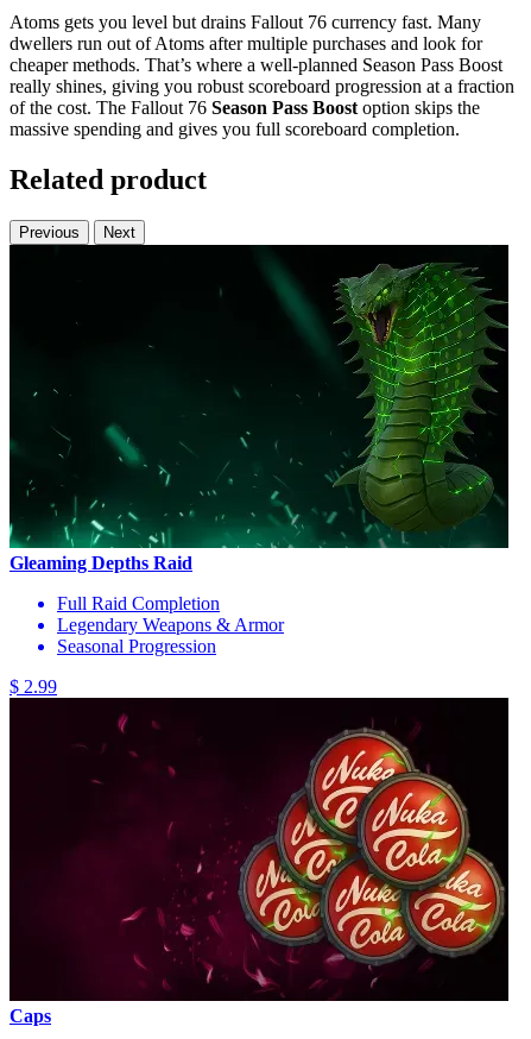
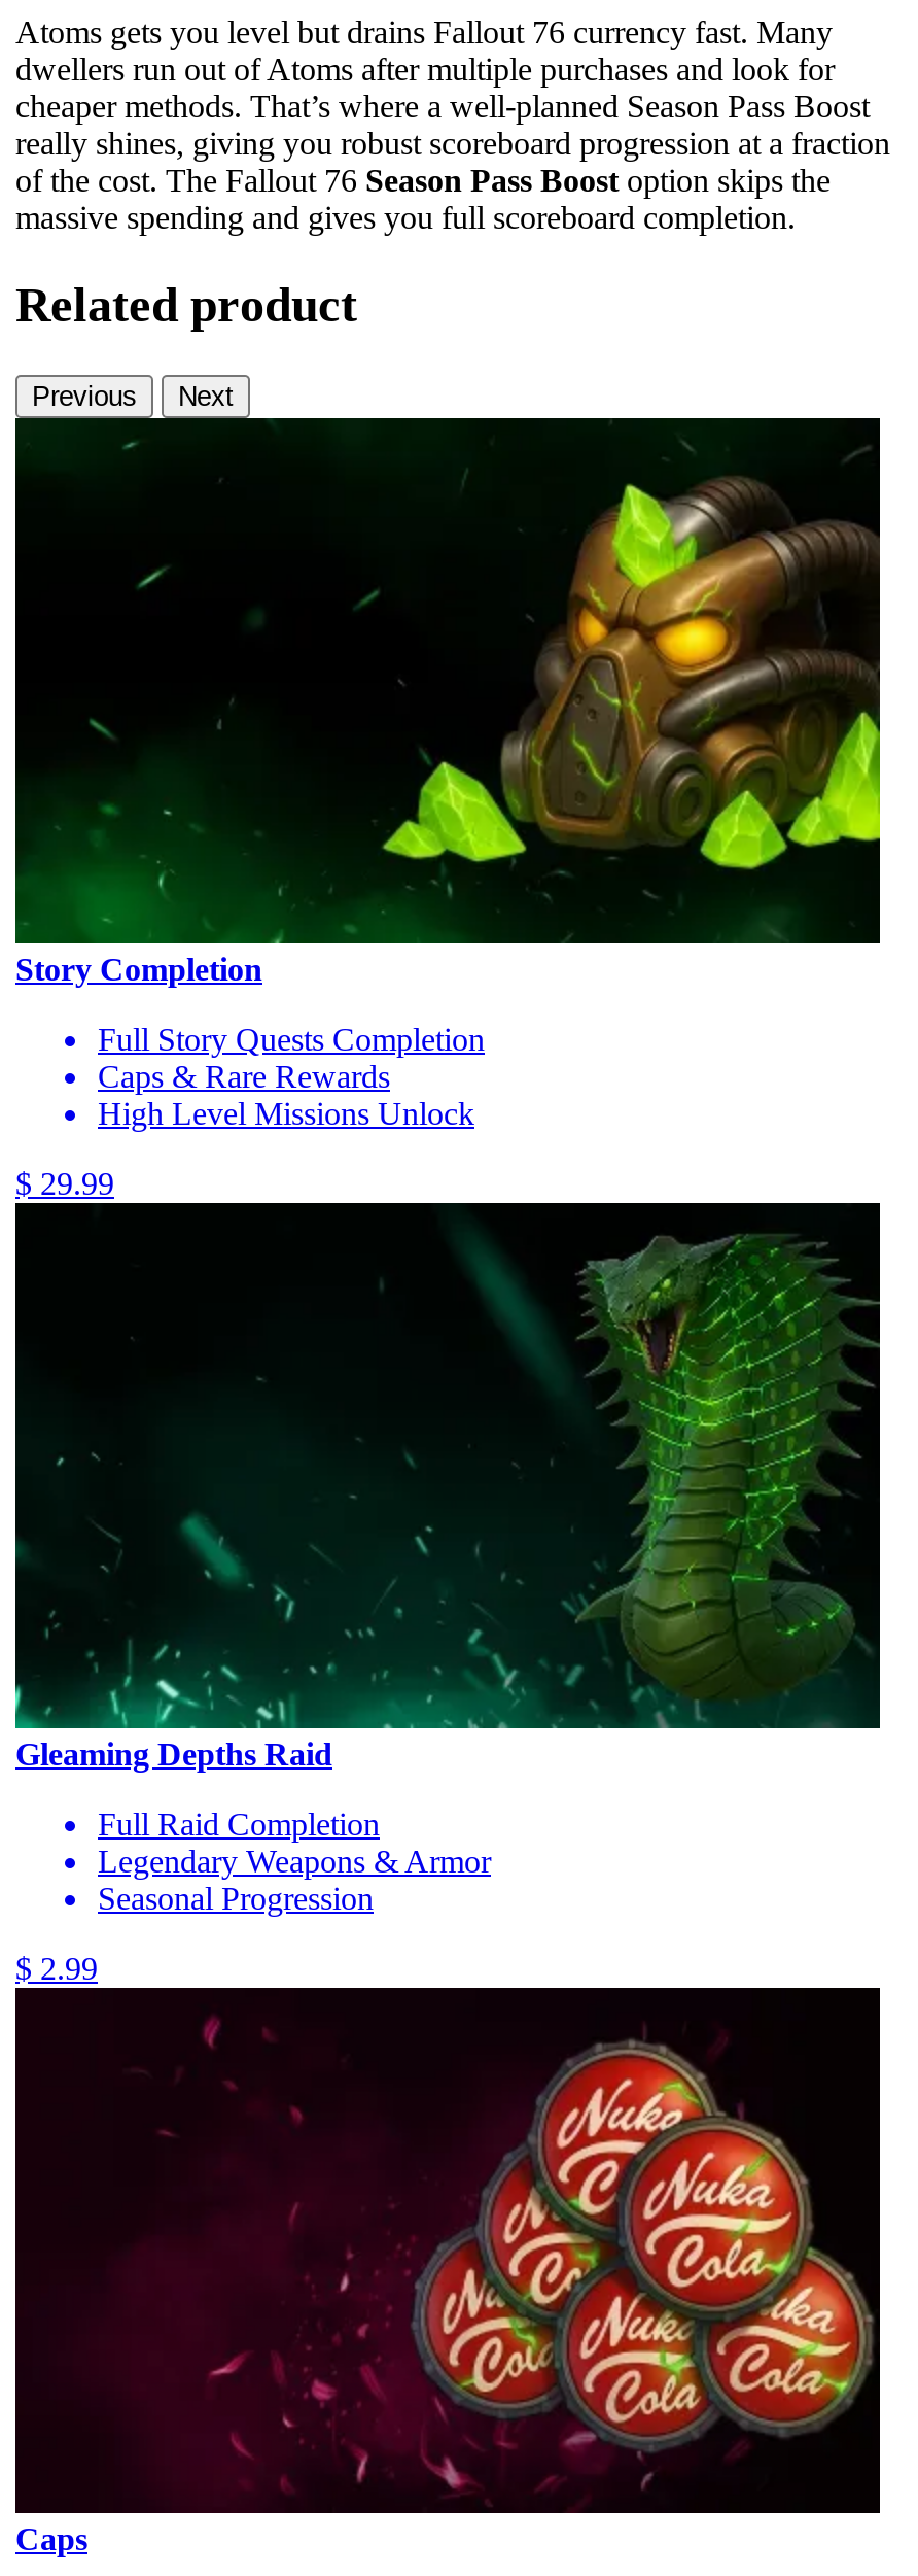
none -> [13,439,882,1201] [image] | Story Completion | Full Story Quests Completion | Caps & Rare Rewards | High Level Missions Unlock | $ 29.99

